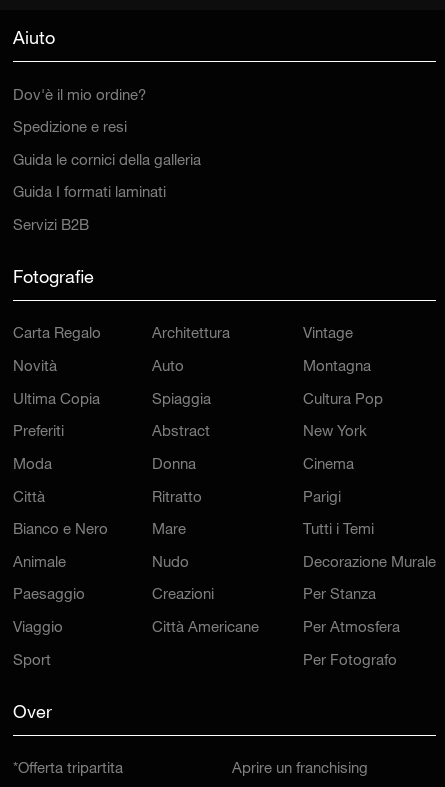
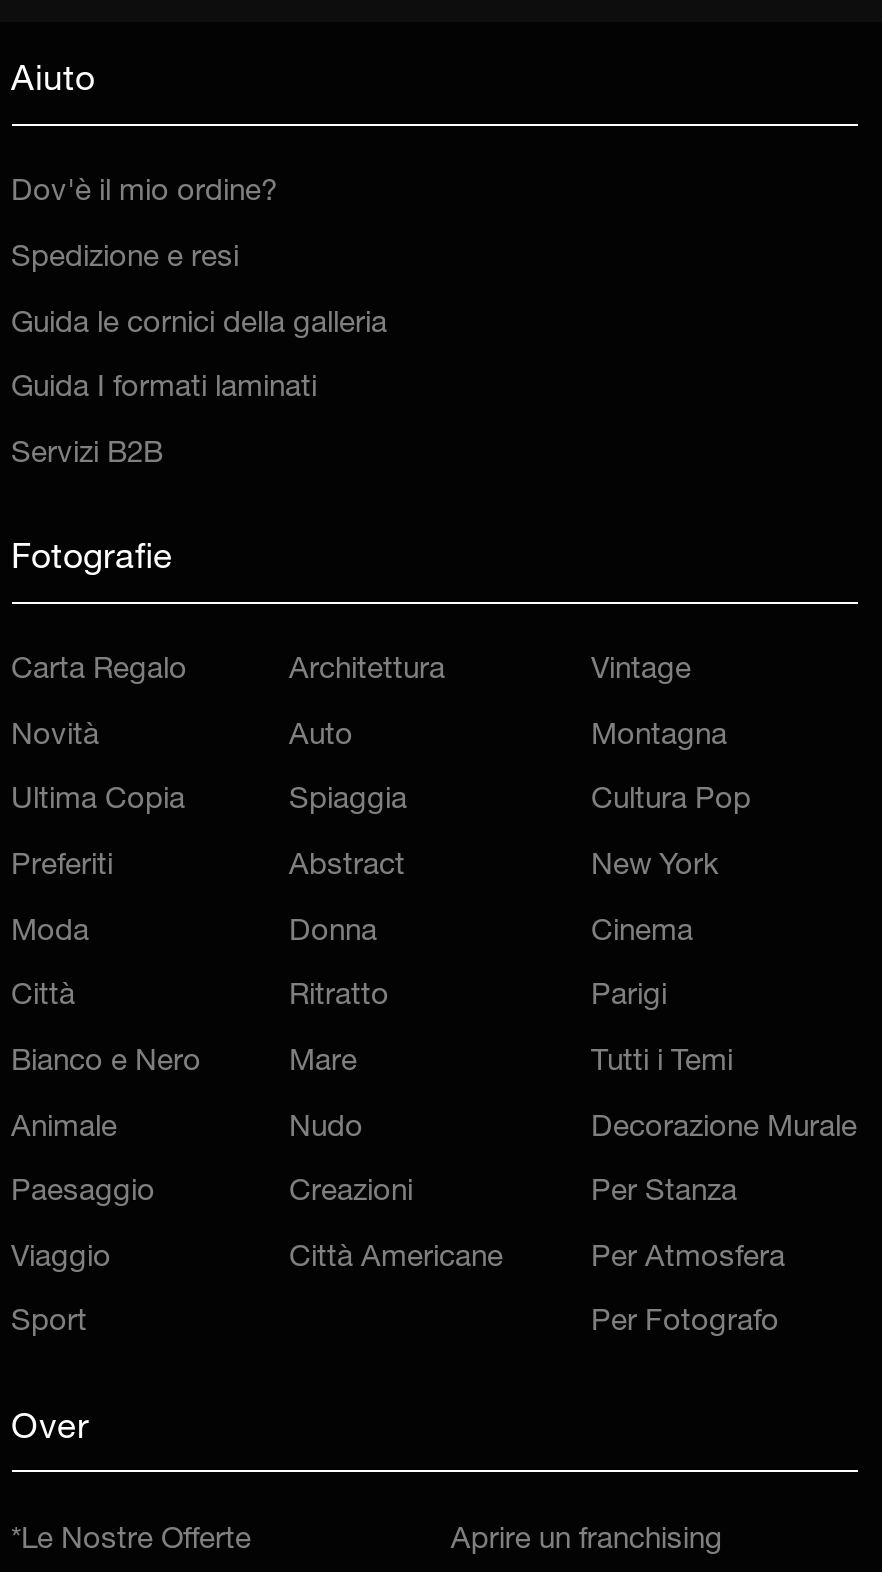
[12,762,122,777] *Offerta tripartita -> [11,1525,251,1555] *Le Nostre Offerte

